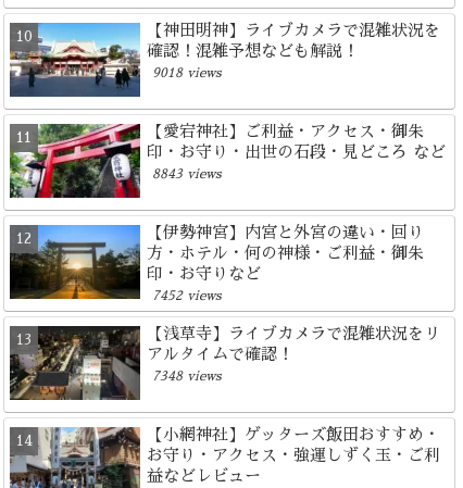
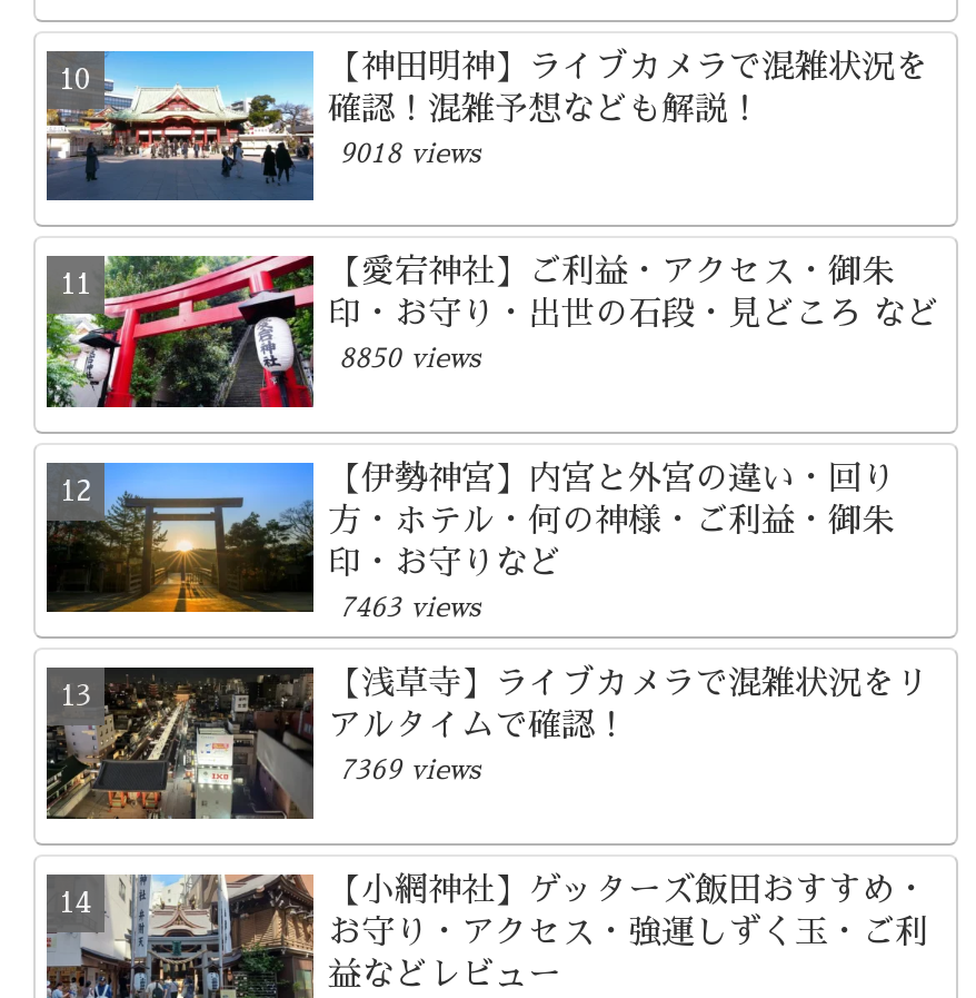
[153,168,222,181] 8843 views -> [339,345,481,372] 8850 views
[153,289,222,302] 7452 views -> [339,593,481,620] 7463 views
[153,370,222,383] 7348 views -> [339,757,481,784] 7369 views

